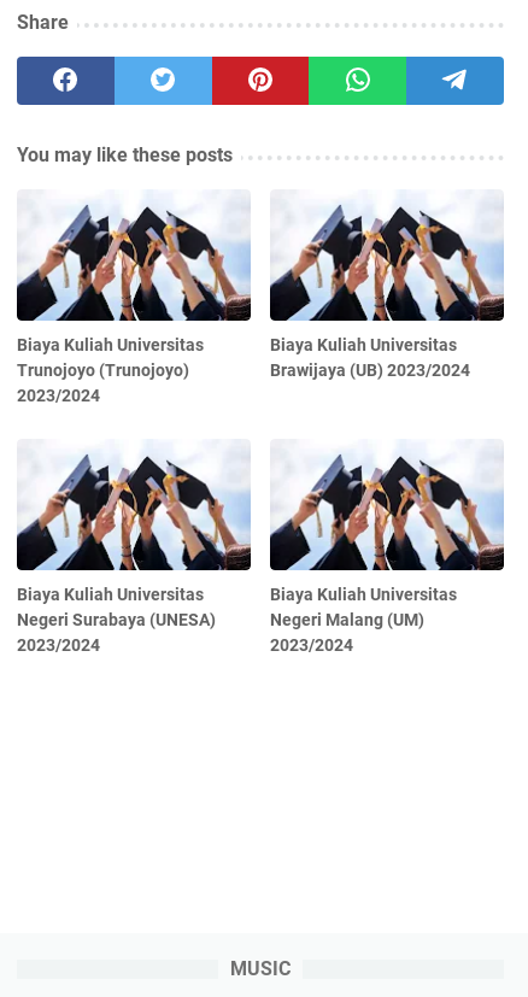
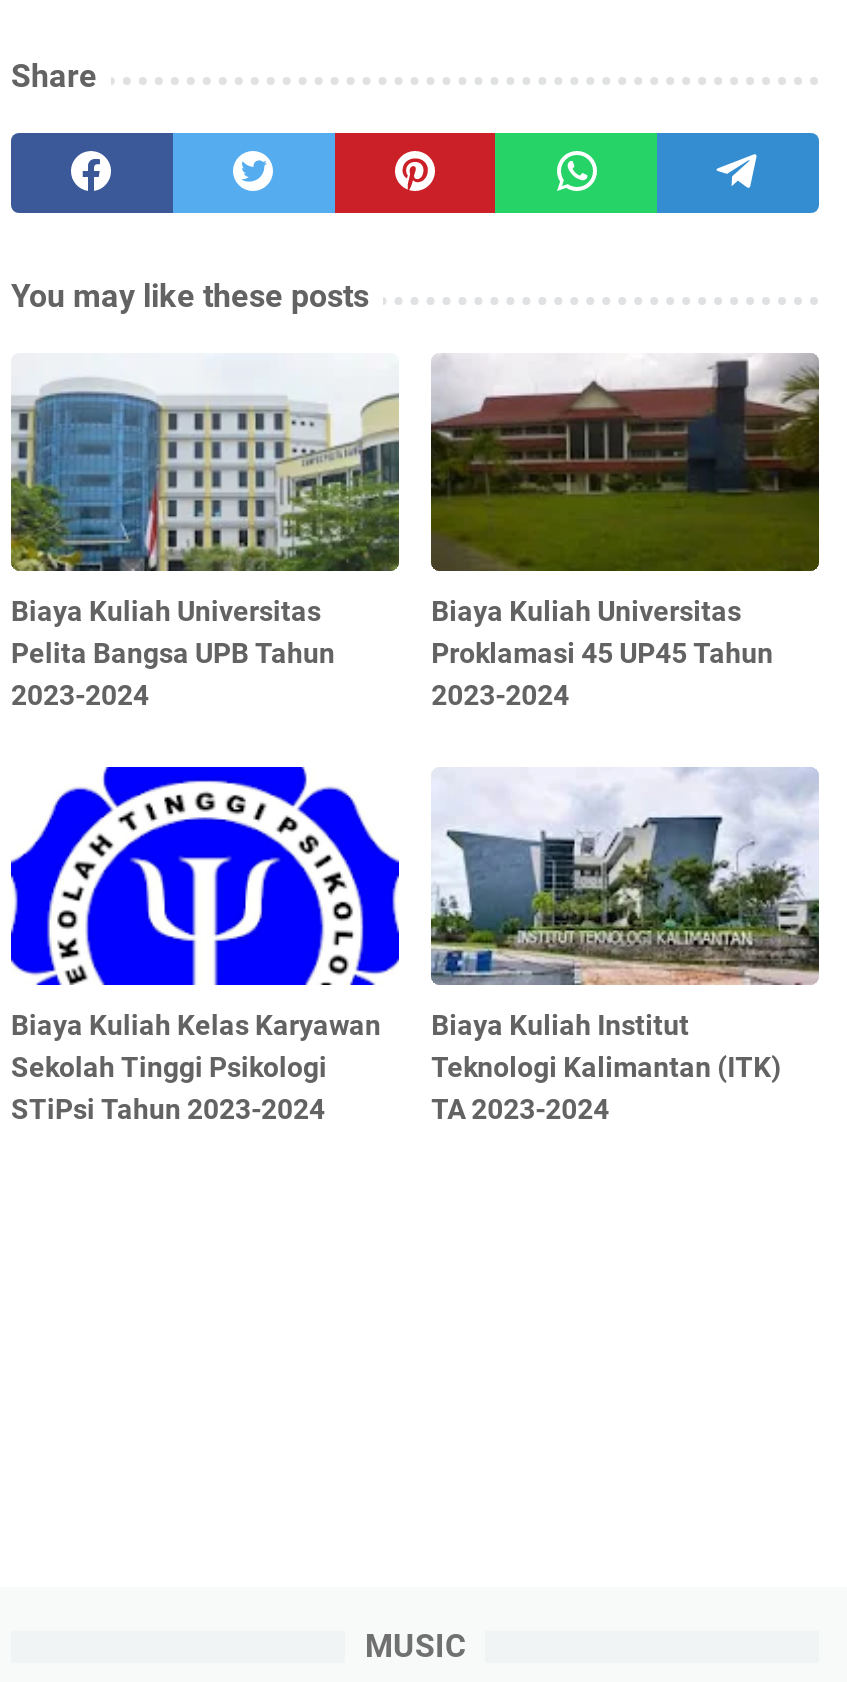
[269,190,504,380] [image] | Brawijaya (UB) 2023/2024 -> [429,353,821,711] [image] | Proklamasi 45 UP45 Tahun | 2023-2024
[16,205,251,405] [image] | Trunojoyo (Trunojoyo) | 2023/2024 -> [9,377,401,711] [image] | Pelita Bangsa UPB Tahun | 2023-2024
[16,439,252,654] [image] | Biaya Kuliah Universitas | Negeri Surabaya (UNESA) | 2023/2024 -> [9,765,401,1125] [image] | Biaya Kuliah Kelas Karyawan | Sekolah Tinggi Psikologi | STiPsi Tahun 2023-2024
[269,440,504,654] [image] | Biaya Kuliah Universitas | Negeri Malang (UM) | 2023/2024 -> [429,767,821,1125] [image] | Biaya Kuliah Institut | Teknologi Kalimantan (ITK) | TA 2023-2024

